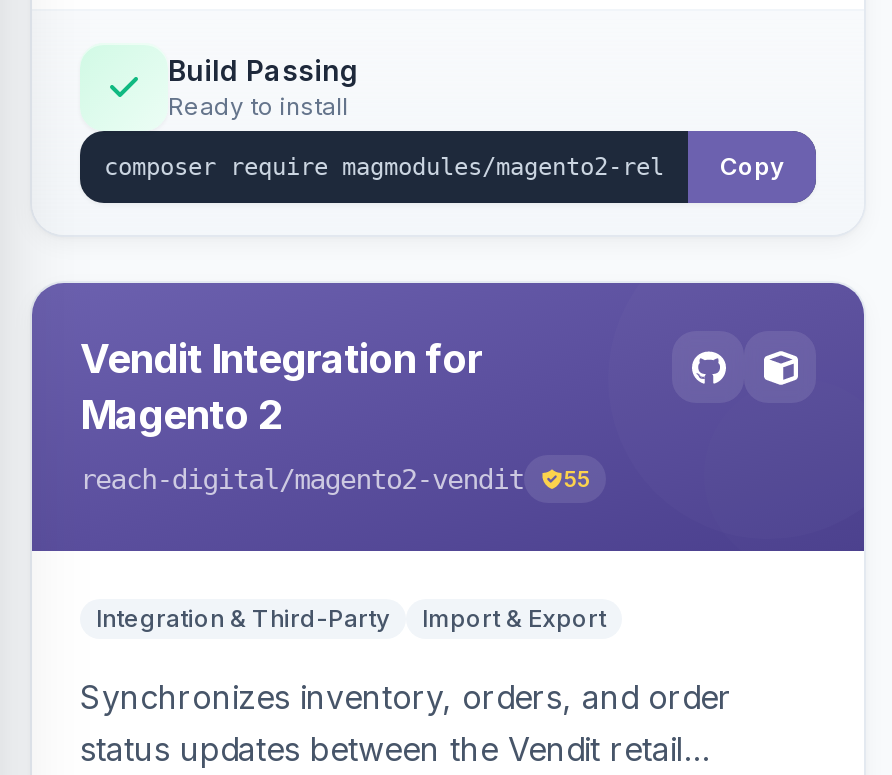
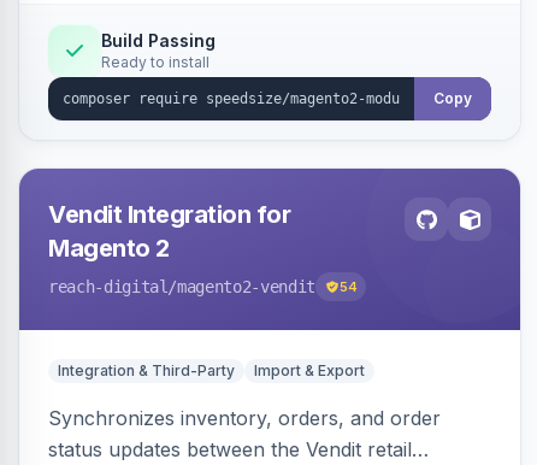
[80,463,590,495] reach-digital/magento2-vendit 55 -> [48,277,357,296] reach-digital/magento2-vendit 54

